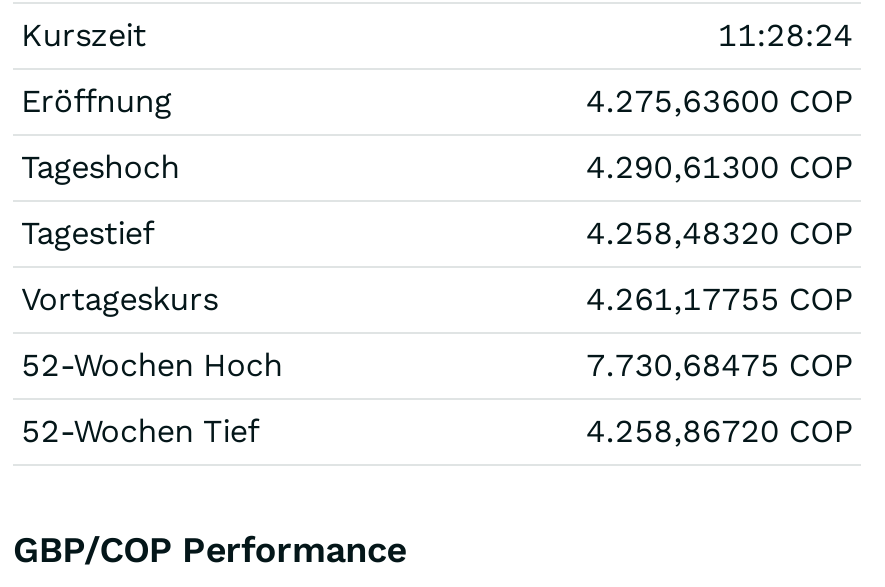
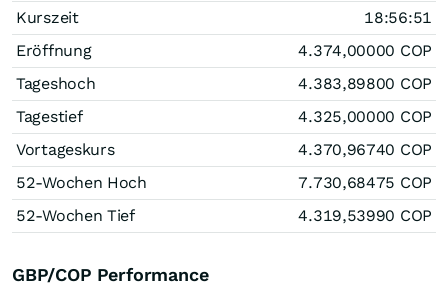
[718,16,853,54] 11:28:24 -> [364,8,432,27] 18:56:51
[586,82,853,120] 4.275,63600 COP -> [298,41,432,60] 4.374,00000 COP
[586,148,853,186] 4.290,61300 COP -> [298,74,432,93] 4.383,89800 COP
[586,214,853,252] 4.258,48320 COP -> [298,107,432,126] 4.325,00000 COP
[586,280,853,318] 4.261,17755 COP -> [298,140,432,159] 4.370,96740 COP
[586,412,853,450] 4.258,86720 COP -> [298,206,432,225] 4.319,53990 COP

